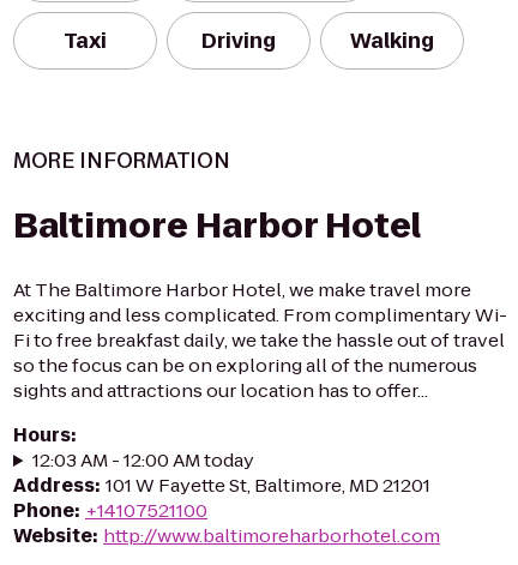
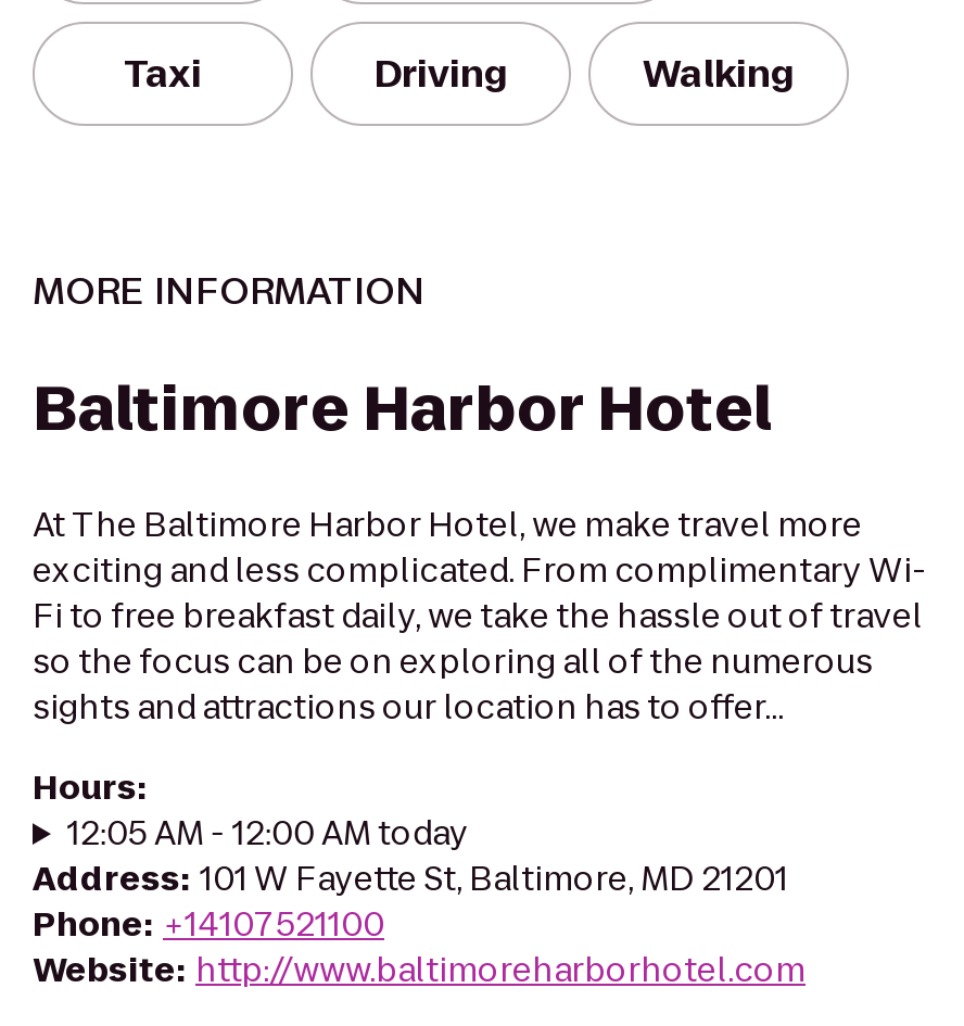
[32,447,254,473] 12:03 AM - 12:00 AM today -> [67,810,469,856] 12:05 AM - 12:00 AM today

